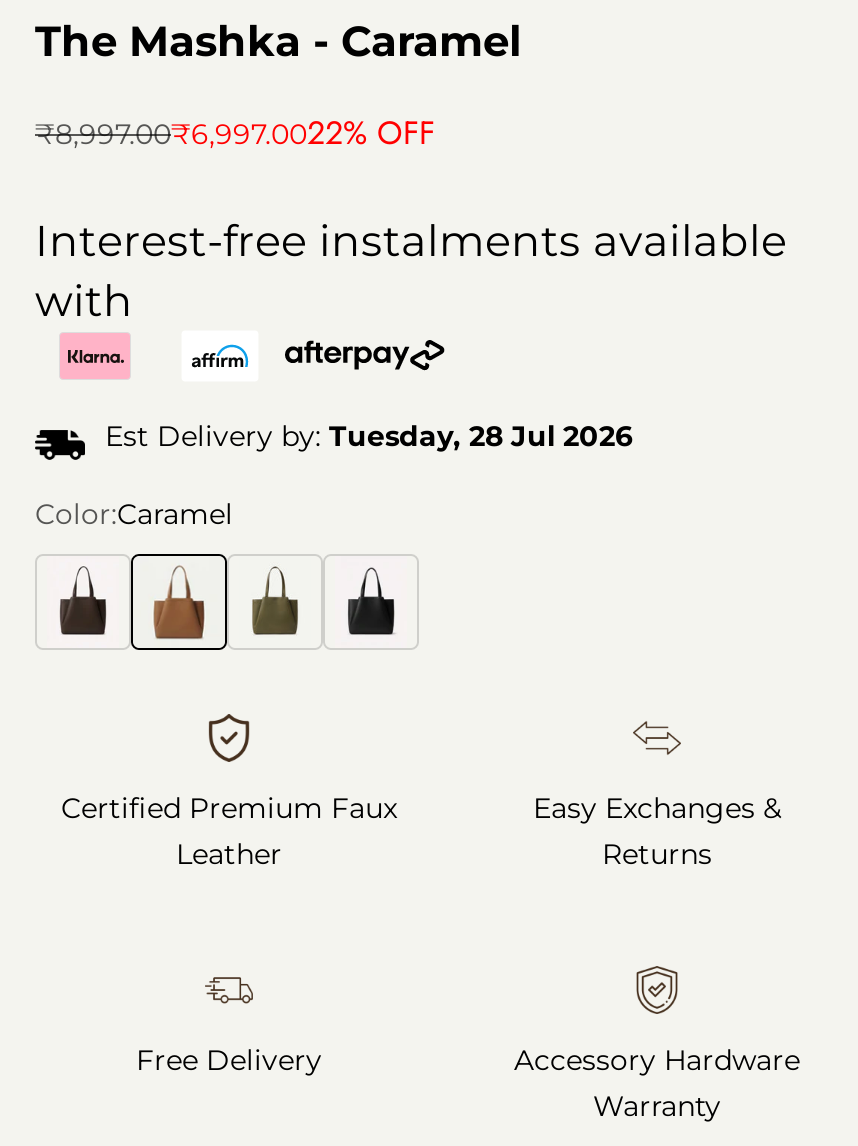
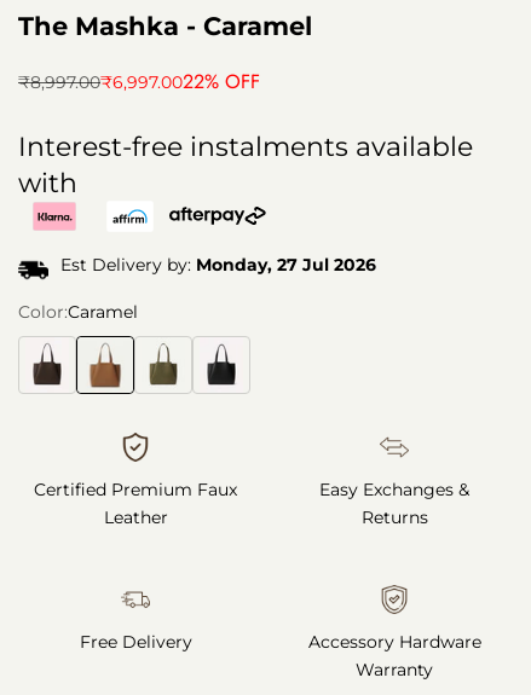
[105,418,633,454] Est Delivery by: Tuesday, 28 Jul 2026 -> [60,254,376,276] Est Delivery by: Monday, 27 Jul 2026

